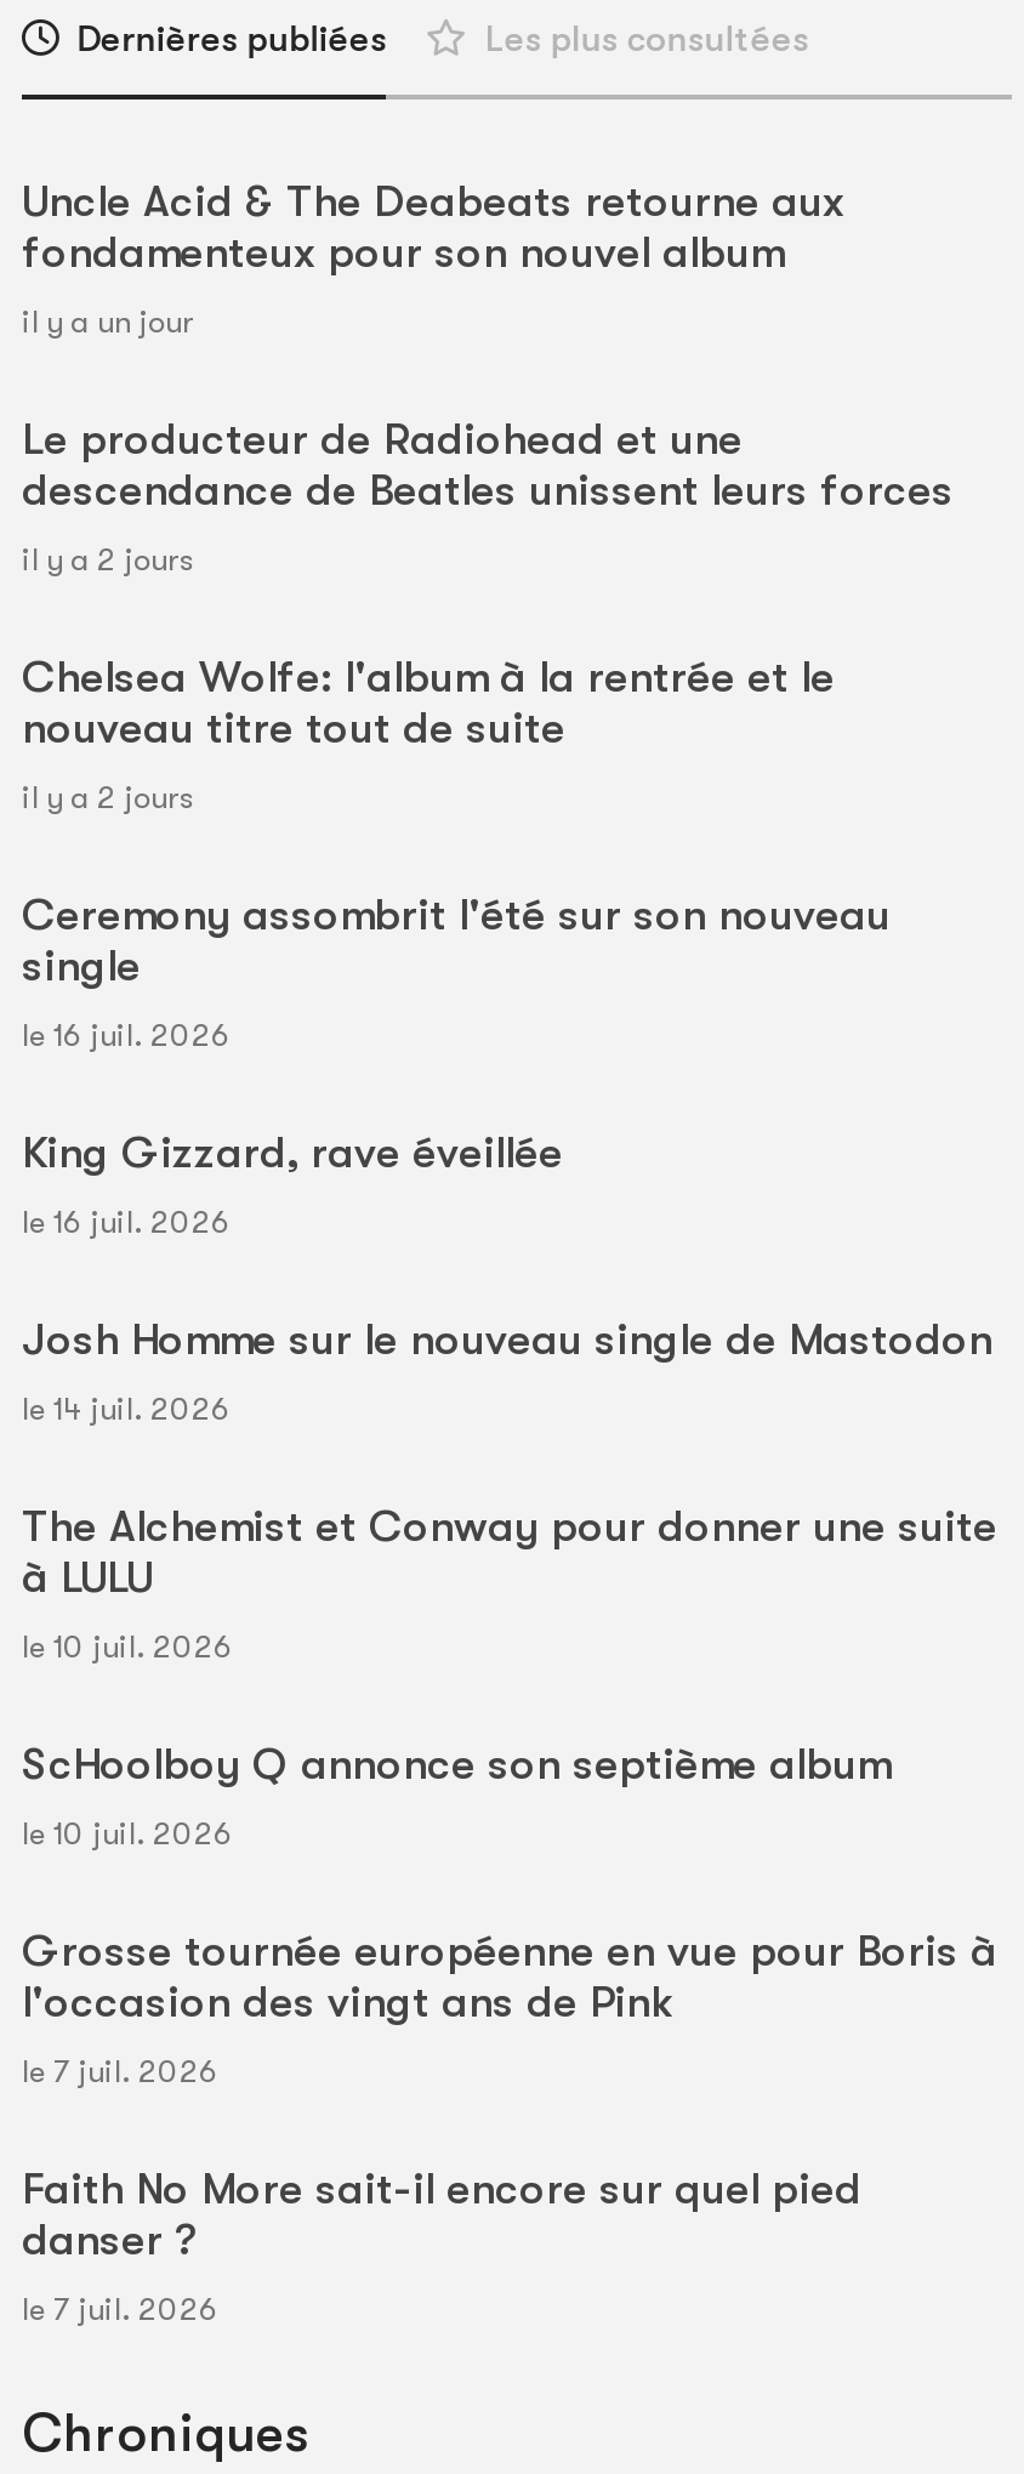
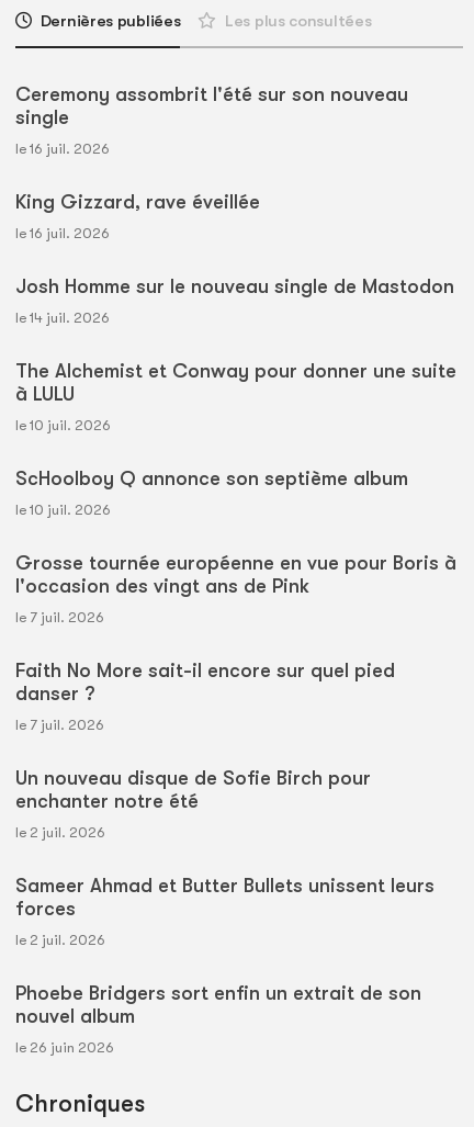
[22,178,954,816] Uncle Acid & The Deabeats retourne aux | fondamenteux pour son nouvel album | il y a un jour | Le producteur de Radiohead et une | descendance de Beatles unissent leurs forces | il y a 2 jours | Chelsea Wolfe: l'album à la rentrée et le | nouveau titre tout de suite | il y a 2 jours -> none
moved [22,891,997,2328] -> [15,84,456,733]: Ceremony assombrit l'été sur son nouveau | single | le 16 juil. 2026 | ... | danser ? | le 7 juil. 2026
none -> [15,767,435,1056] Un nouveau disque de Sofie Birch pour | enchanter notre été | le 2 juil. 2026 | Sameer Ahmad et Butter Bullets unissent leurs | forces | le 2 juil. 2026 | Phoebe Bridgers sort enfin un extrait de son | nouvel album | le 26 juin 2026

